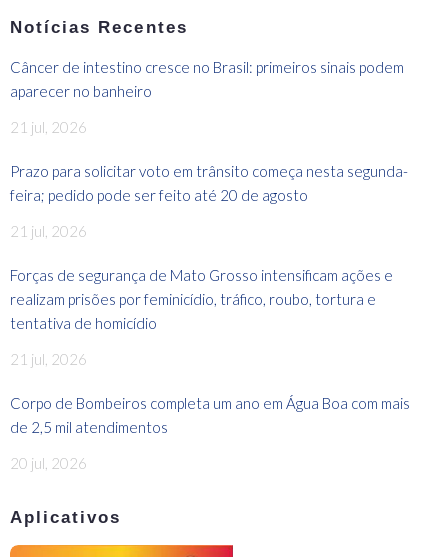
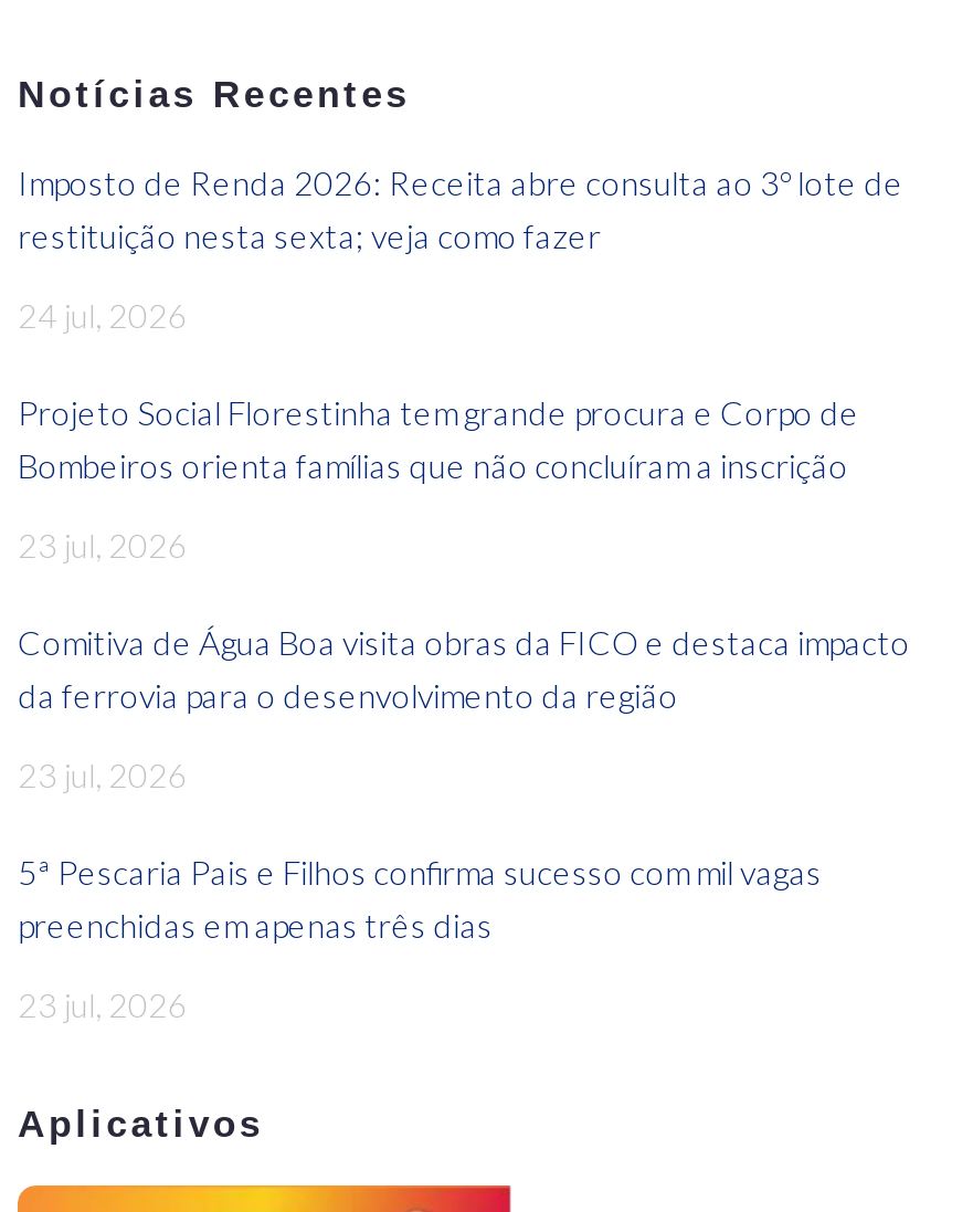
[10,58,404,100] Câncer de intestino cresce no Brasil: primeiros sinais podem | aparecer no banheiro -> [18,162,903,254] Imposto de Renda 2026: Receita abre consulta ao 3º lote de | restituição nesta sexta; veja como fazer
[10,118,87,136] 21 jul, 2026 -> [18,294,188,334] 24 jul, 2026
[10,162,408,204] Prazo para solicitar voto em trânsito começa nesta segunda- | feira; pedido pode ser feito até 20 de agosto -> [18,391,859,484] Projeto Social Florestinha tem grande procura e Corpo de | Bombeiros orienta famílias que não concluíram a inscrição
[10,222,87,240] 21 jul, 2026 -> [18,524,188,564] 23 jul, 2026
[10,266,393,332] Forças de segurança de Mato Grosso intensificam ações e | realizam prisões por feminicídio, tráfico, roubo, tortura e | tentativa de homicídio -> [18,621,910,714] Comitiva de Água Boa visita obras da FICO e destaca impacto | da ferrovia para o desenvolvimento da região
[10,350,87,368] 21 jul, 2026 -> [18,754,188,793] 23 jul, 2026
[10,394,410,436] Corpo de Bombeiros completa um ano em Água Boa com mais | de 2,5 mil atendimentos -> [18,851,822,944] 5ª Pescaria Pais e Filhos confirma sucesso com mil vagas | preenchidas em apenas três dias
[10,454,87,472] 20 jul, 2026 -> [18,984,188,1023] 23 jul, 2026

